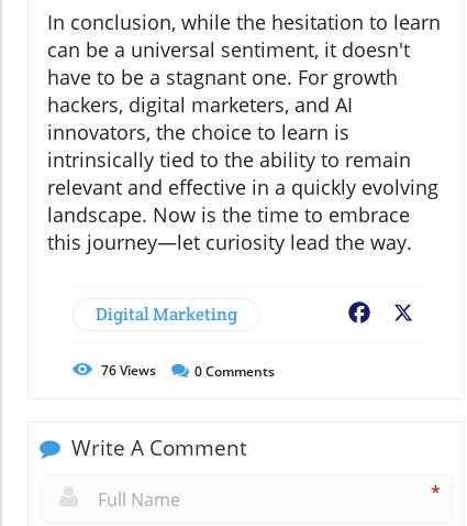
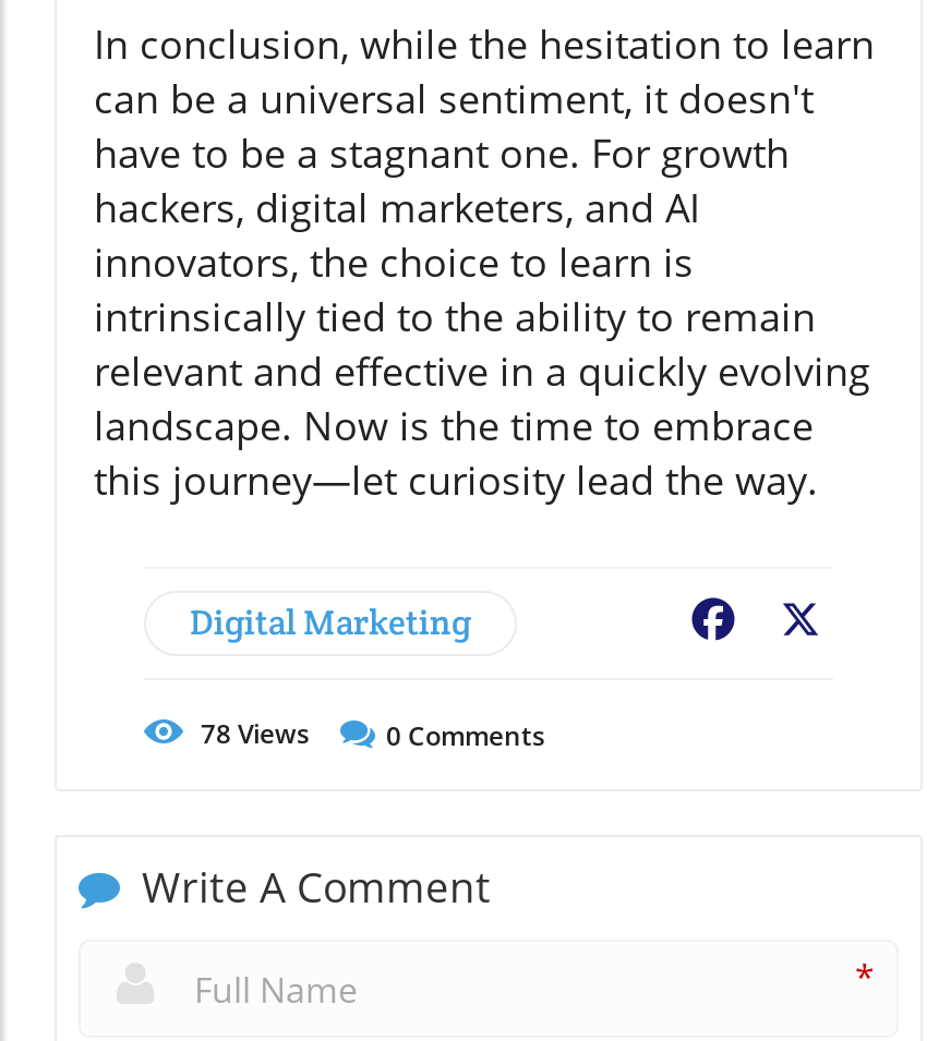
[101,361,156,380] 76 Views -> [201,716,310,753] 78 Views

